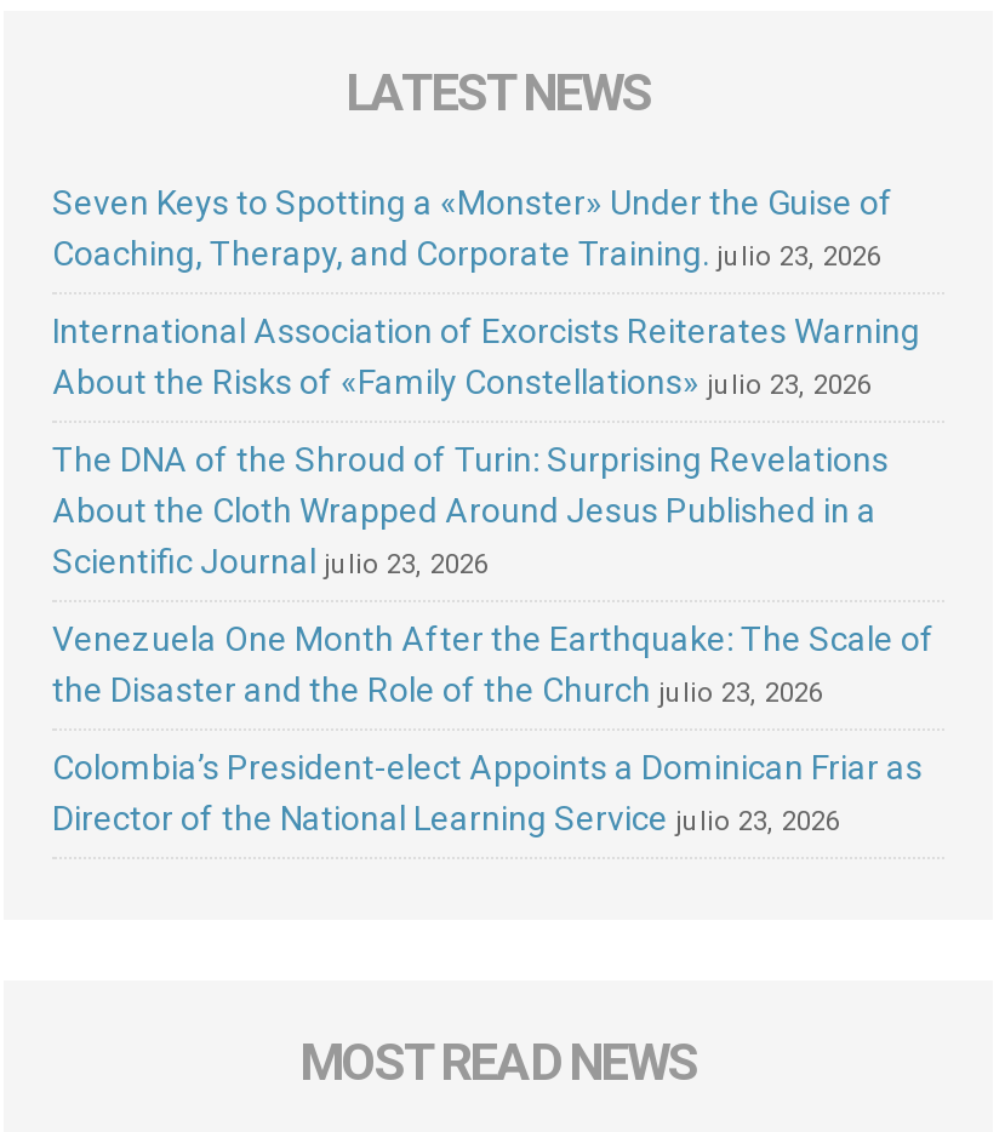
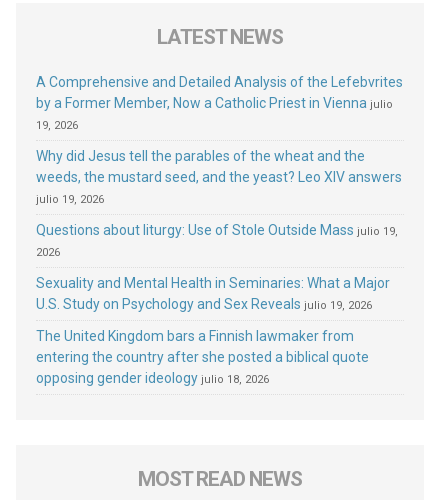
[52,183,935,837] Seven Keys to Spotting a «Monster» Under the Guise of | Coaching, Therapy, and Corporate Training. julio 23, 2026 | International Association of Exorcists Reiterates Warning | About the Risks of «Family Constellations» julio 23, 2026 | The DNA of the Shroud of Turin: Surprising Revelations | About the Cloth Wrapped Around Jesus Published in a | Scientific Journal julio 23, 2026 | Venezuela One Month After the Earthquake: The Scale of | the Disaster and the Role of the Church julio 23, 2026 | Colombia’s President-elect Appoints a Dominican Friar as | Director of the National Learning Service julio 23, 2026 -> [36,74,403,386] A Comprehensive and Detailed Analysis of the Lefebvrites | by a Former Member, Now a Catholic Priest in Vienna julio | 19, 2026 | Why did Jesus tell the parables of the wheat and the | weeds, the mustard seed, and the yeast? Leo XIV answers | julio 19, 2026 | Questions about liturgy: Use of Stole Outside Mass julio 19, | 2026 | Sexuality and Mental Health in Seminaries: What a Major | U.S. Study on Psychology and Sex Reveals julio 19, 2026 | The United Kingdom bars a Finnish lawmaker from | entering the country after she posted a biblical quote | opposing gender ideology julio 18, 2026

